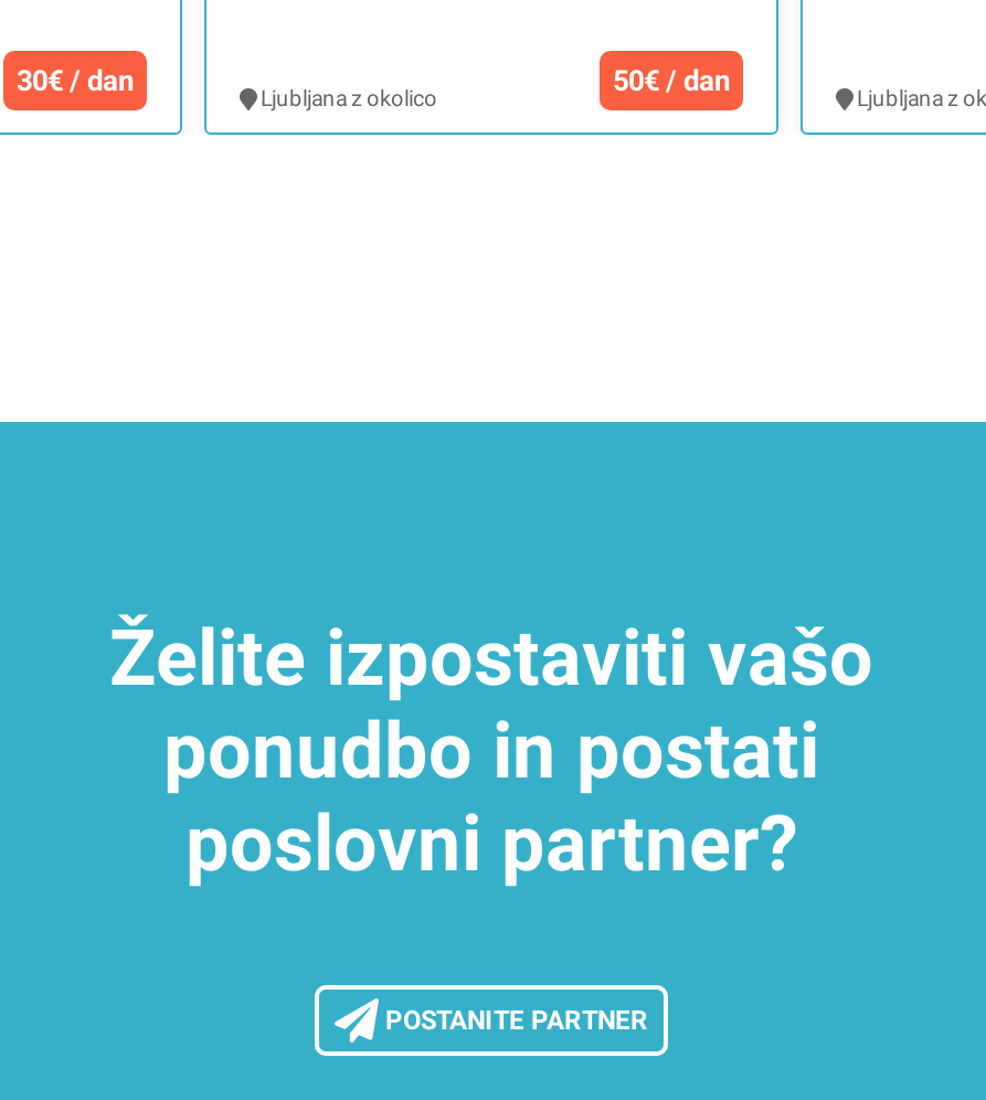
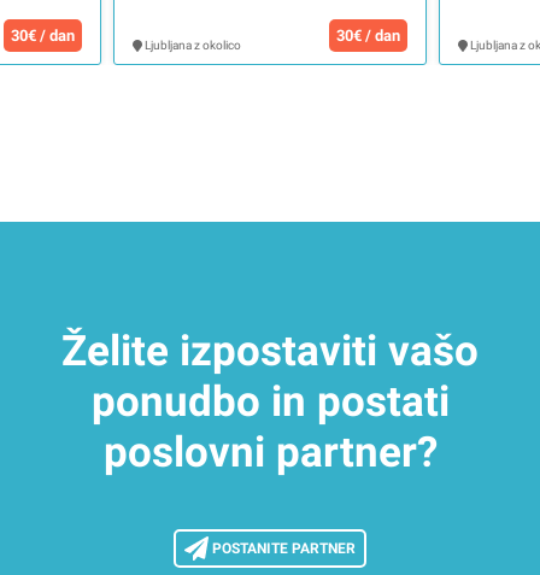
[613,65,730,98] 50€ / dan -> [336,27,400,45] 30€ / dan

